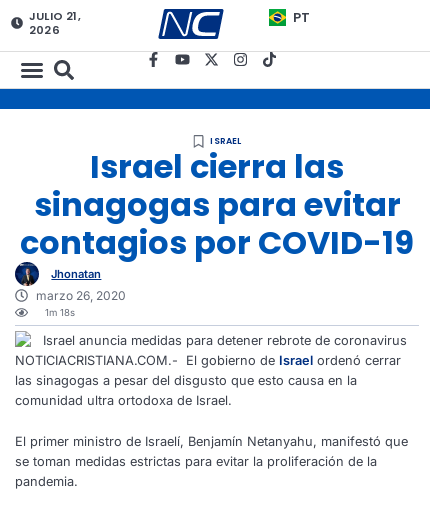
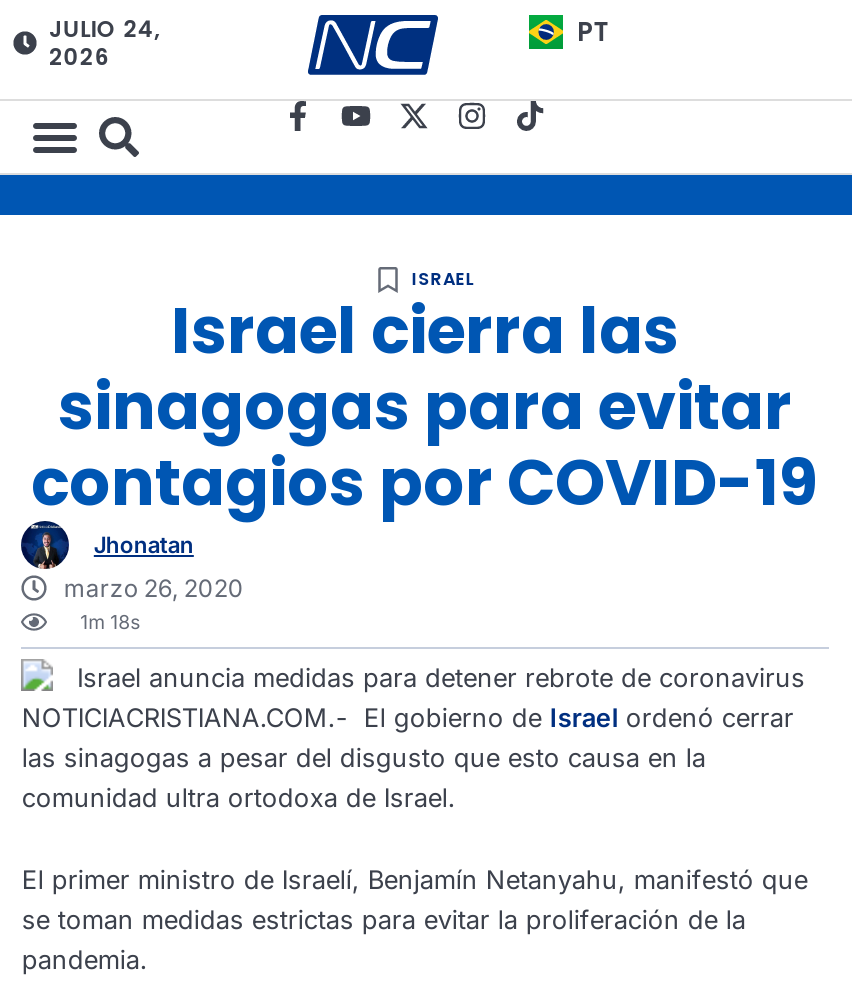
[29,8,81,24] JULIO 21, -> [49,13,161,45] JULIO 24,

